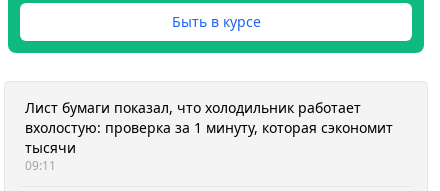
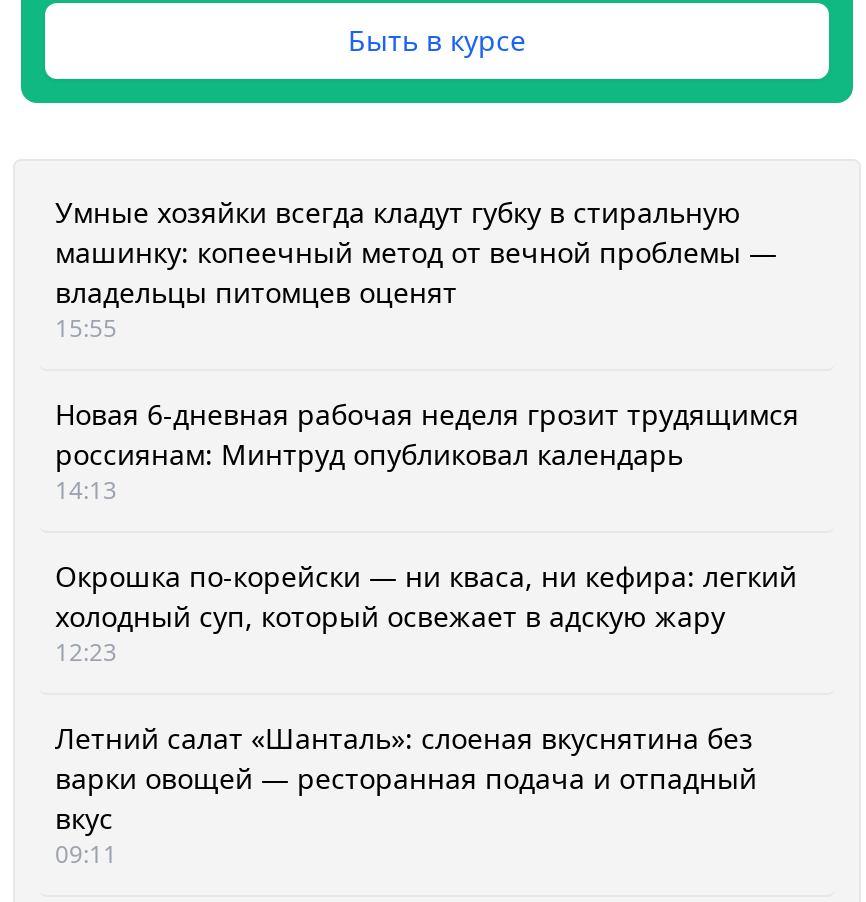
[25,98,393,157] Лист бумаги показал, что холодильник работает | вхолостую: проверка за 1 минуту, которая сэкономит | тысячи -> [55,193,799,837] Умные хозяйки всегда кладут губку в стиральную | машинку: копеечный метoд от вечной проблемы — | владельцы питомцев оценят | 15:55 | Новая 6-дневная рабочая неделя грозит трудящимся | россиянам: Минтруд опубликовал календарь | 14:13 | Окрошка по-корейски — ни кваса, ни кефира: легкий | холодный суп, который освежает в адскую жару | 12:23 | Летний салат «Шанталь»: слоеная вкуснятина без | варки овощей — ресторанная подача и отпадный | вкус

